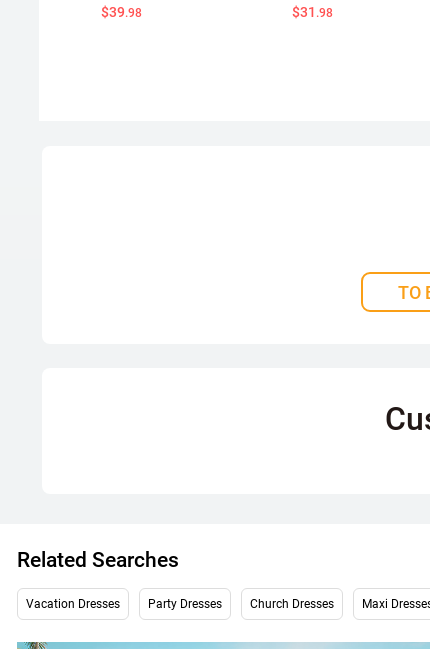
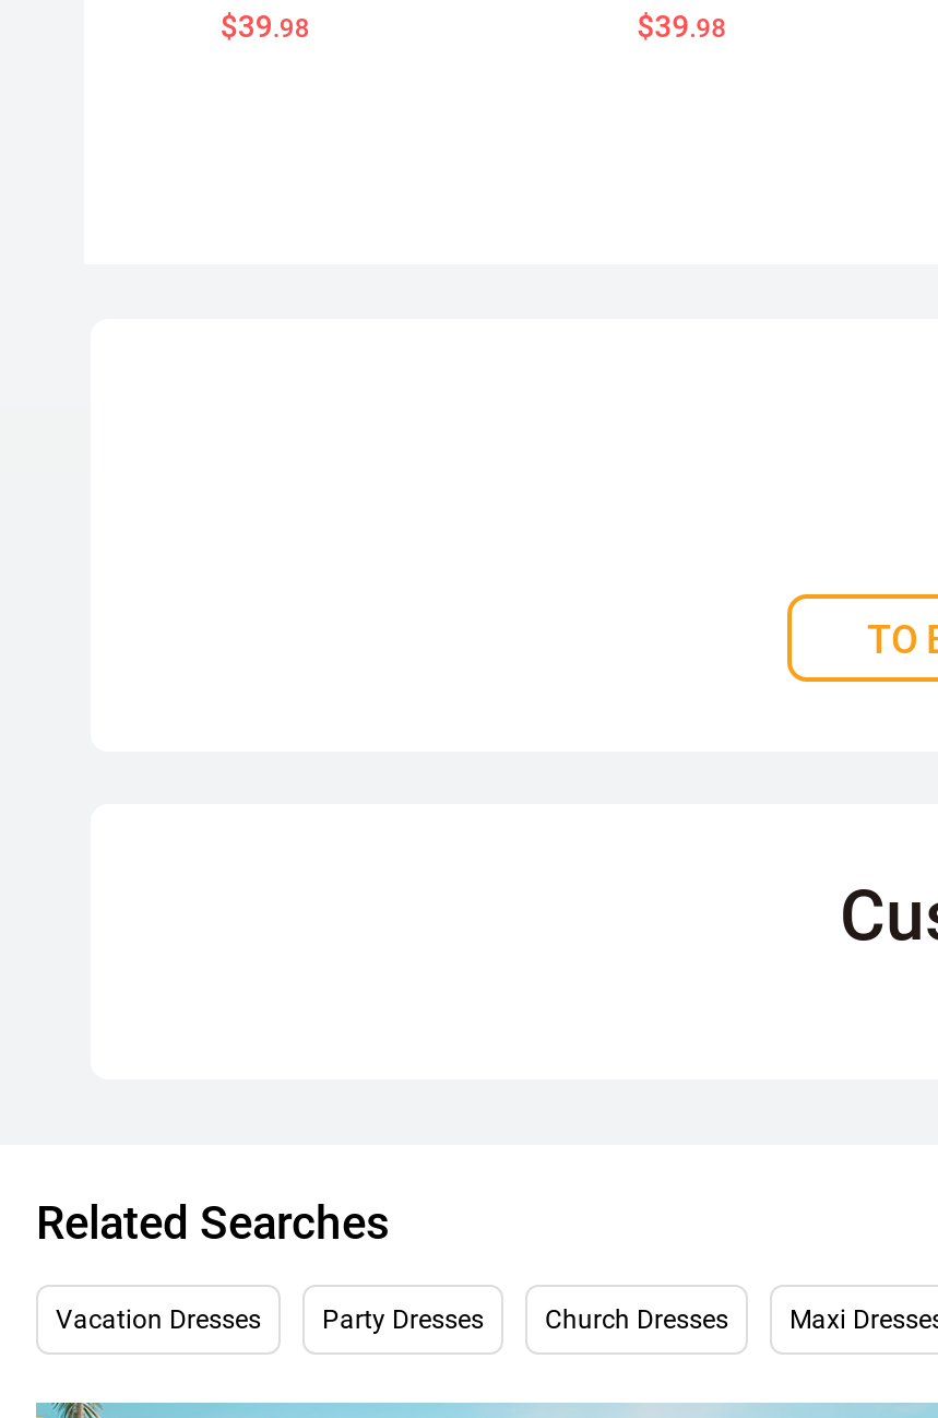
[292,4,333,20] $31.98 -> [637,9,726,44] $39.98

